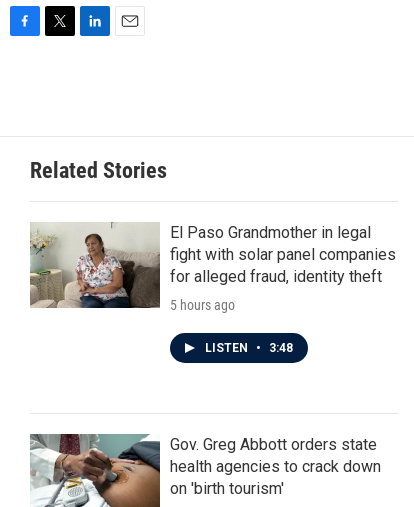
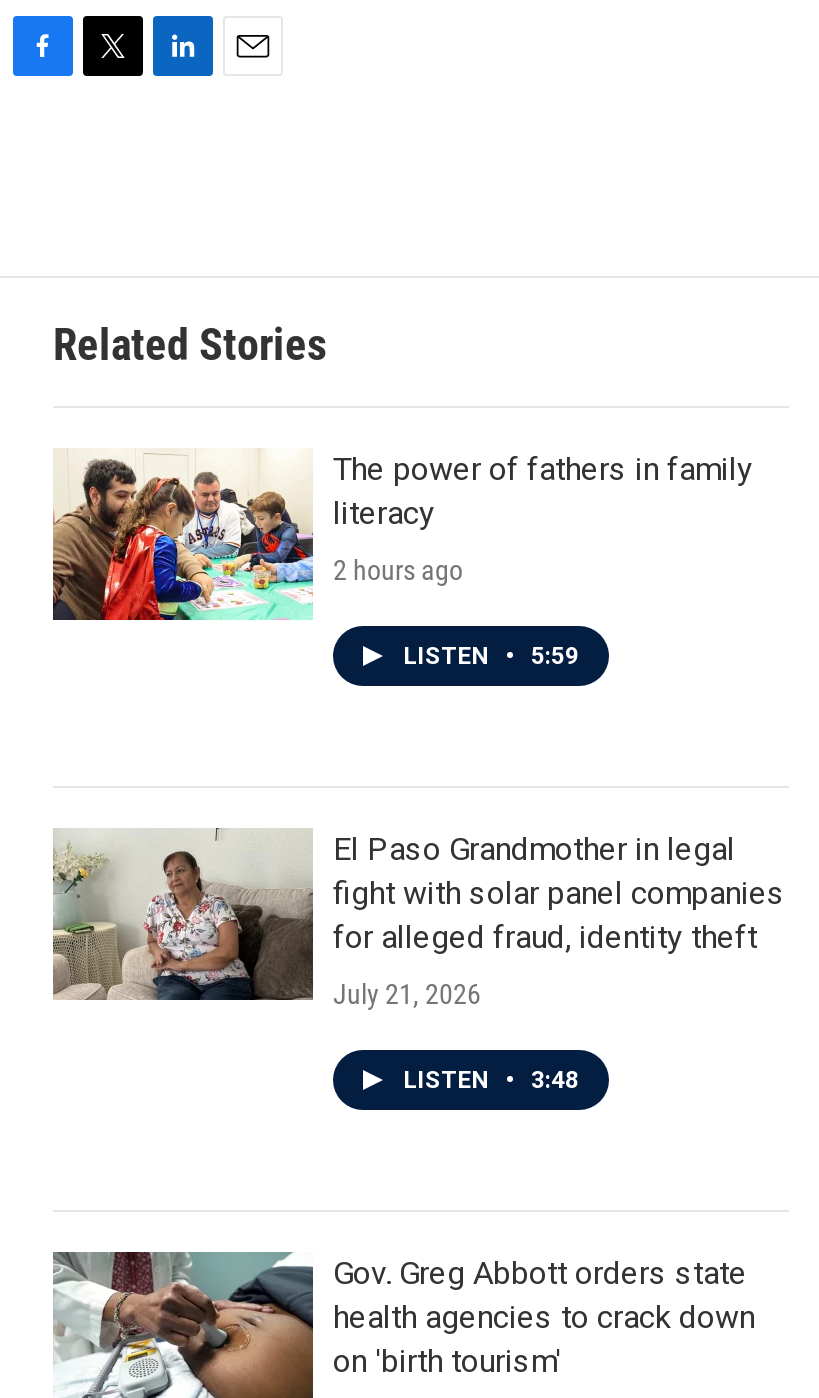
none -> [53,450,753,670] [image] | The power of fathers in family | literacy | 2 hours ago | LISTEN • 5:59
[170,297,235,313] 5 hours ago -> [333,978,481,1010] July 21, 2026

